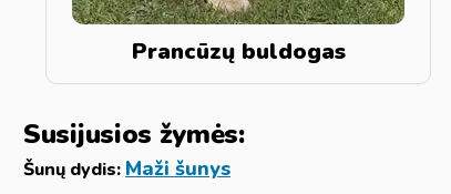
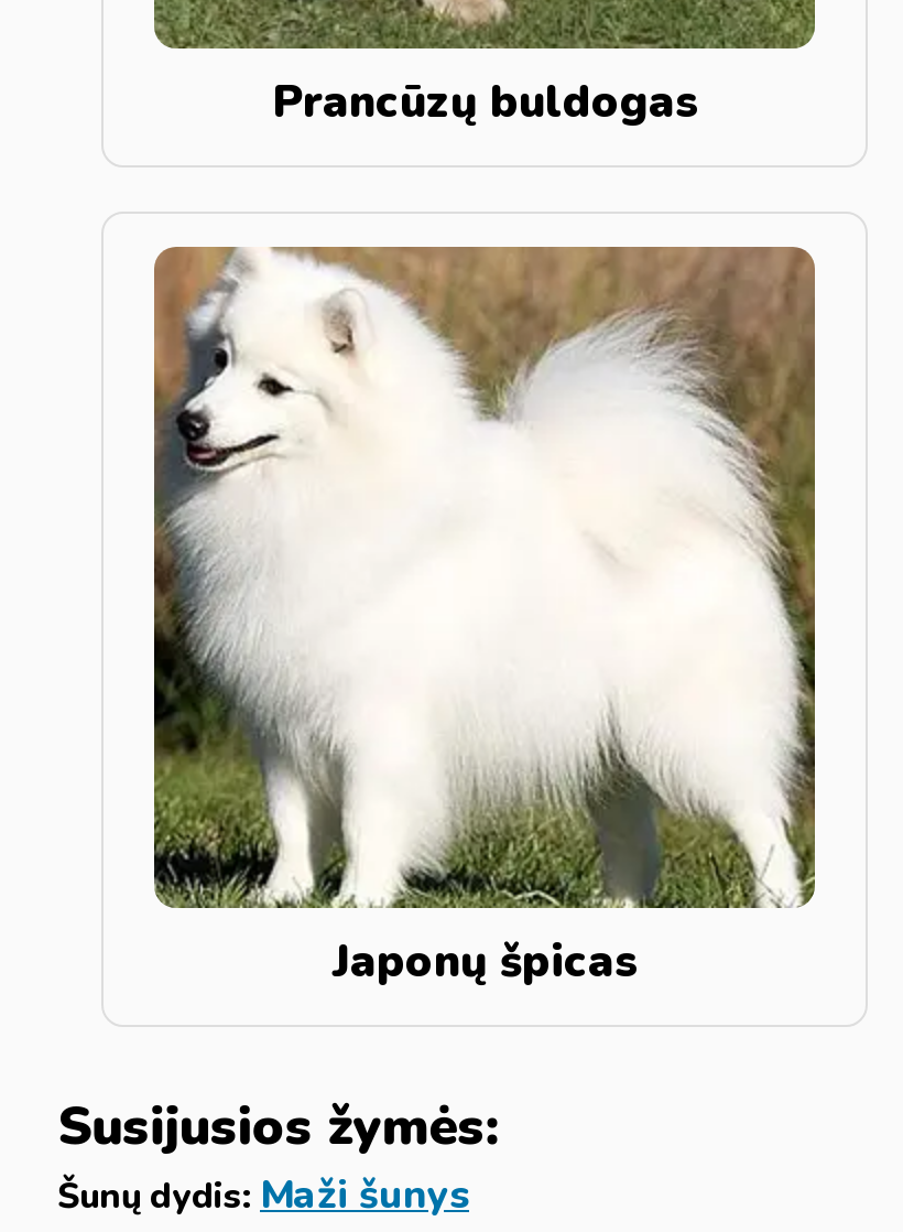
none -> [152,245,817,991] [image] | Japonų špicas

